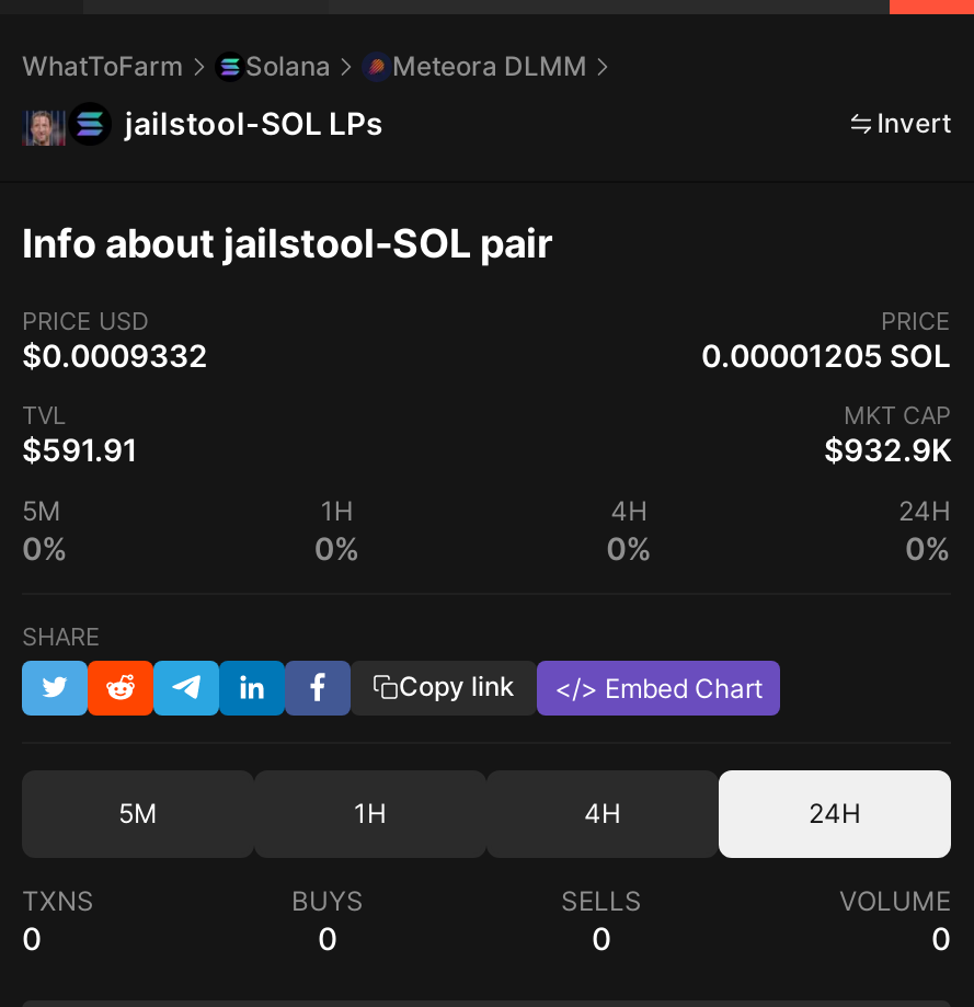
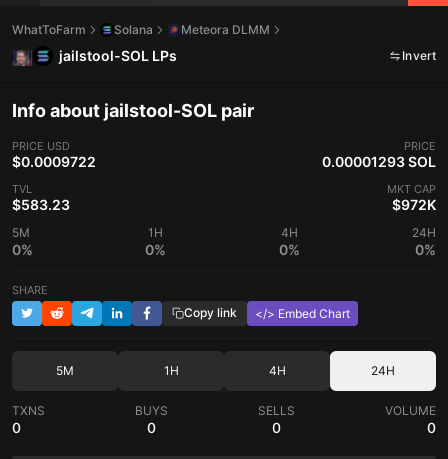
[22,336,208,373] $0.0009332 -> [12,153,96,170] $0.0009722
[701,336,951,373] 0.00001205 SOL -> [322,153,436,170] 0.00001293 SOL
[22,430,138,467] $591.91 -> [12,196,70,213] $583.23
[824,430,951,467] $932.9K -> [392,196,436,213] $972K

